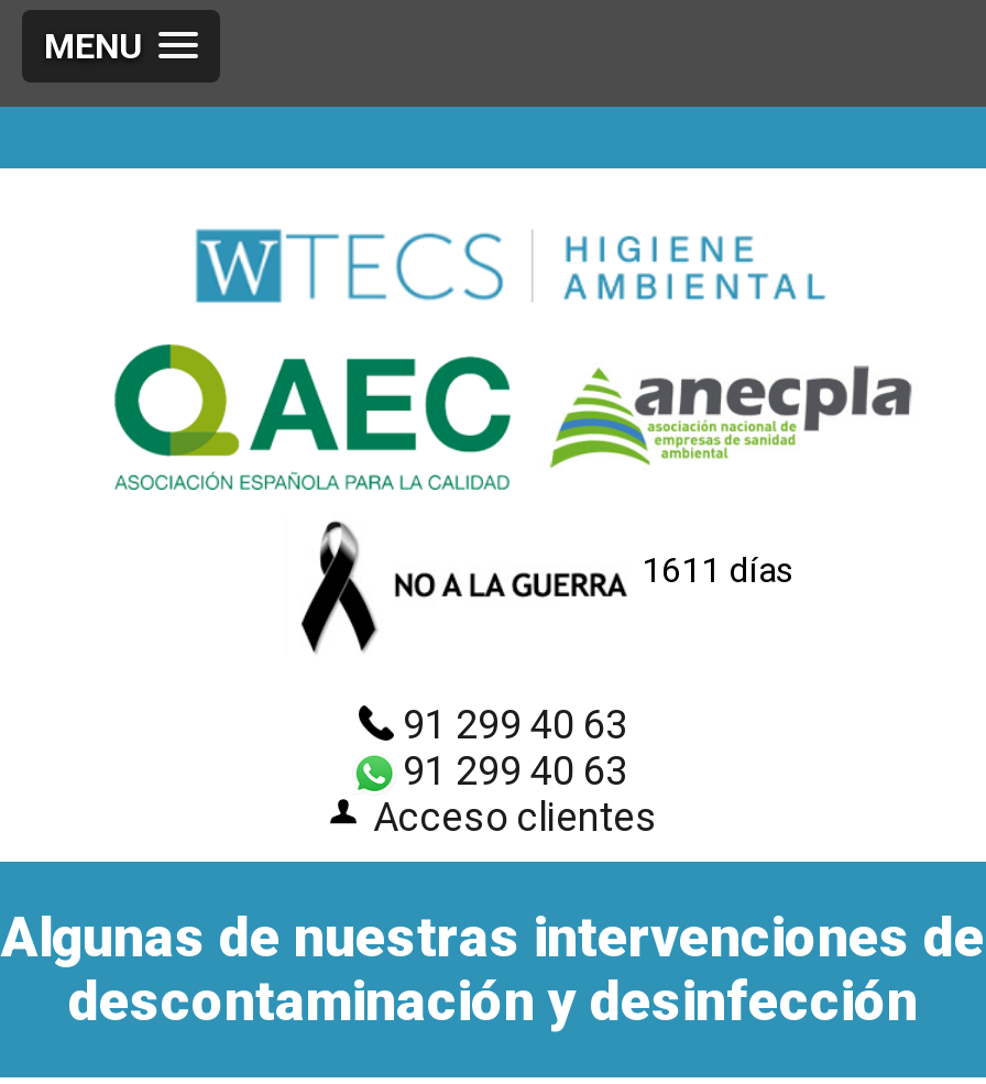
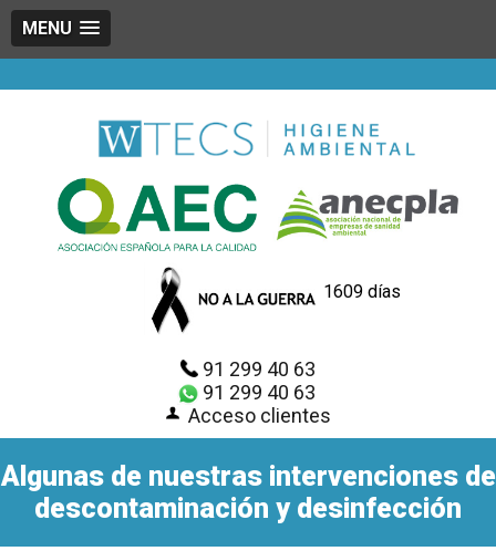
[642,550,796,591] 1611 días -> [323,281,400,302] 1609 días

